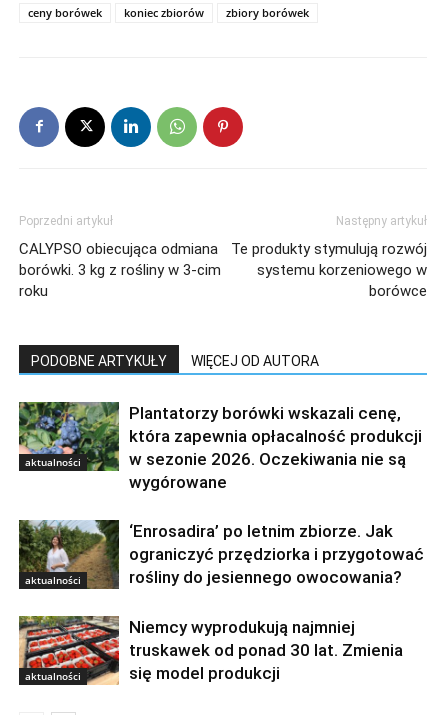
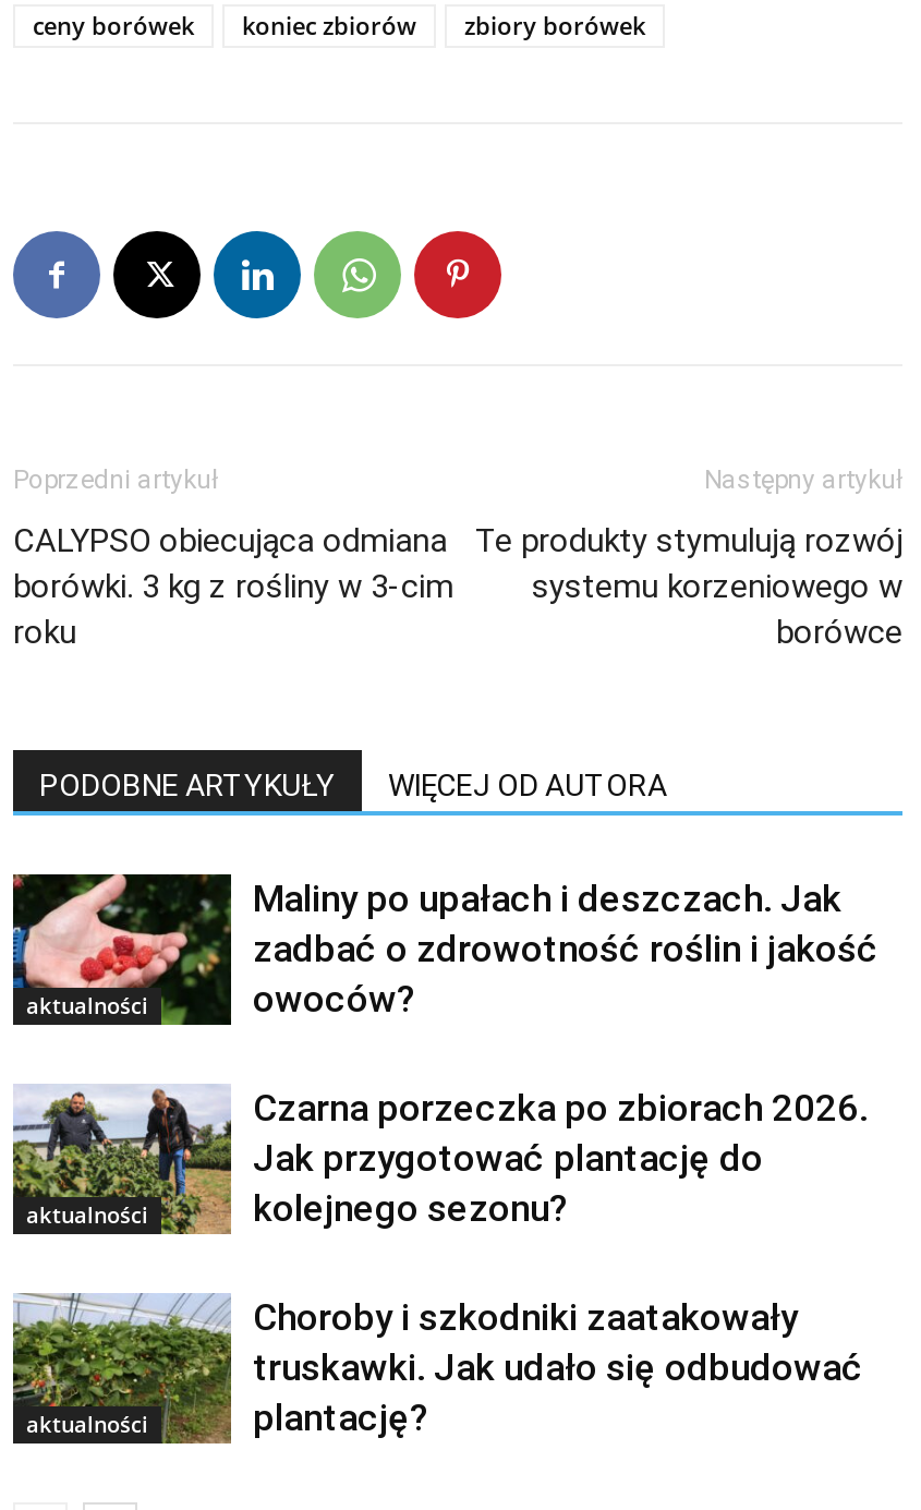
[18,402,422,492] [image] | Plantatorzy borówki wskazali cenę, | która zapewnia opłacalność produkcji | w sezonie 2026. Oczekiwania nie są | wygórowane -> [11,873,878,1026] [image] | Maliny po upałach i deszczach. Jak | zadbać o zdrowotność roślin i jakość | owoców?
[18,519,424,589] [image] | ‘Enrosadira’ po letnim zbiorze. Jak | ograniczyć przędziorka i przygotować | rośliny do jesiennego owocowania? -> [13,1085,868,1235] [image] | Czarna porzeczka po zbiorach 2026. | Jak przygotować plantację do | kolejnego sezonu?
[18,615,403,685] [image] | Niemcy wyprodukują najmniej | truskawek od ponad 30 lat. Zmienia | się model produkcji -> [11,1292,863,1445] [image] | Choroby i szkodniki zaatakowały | truskawki. Jak udało się odbudować | plantację?

